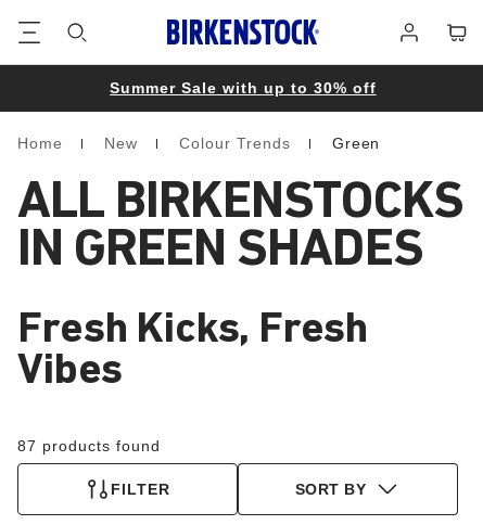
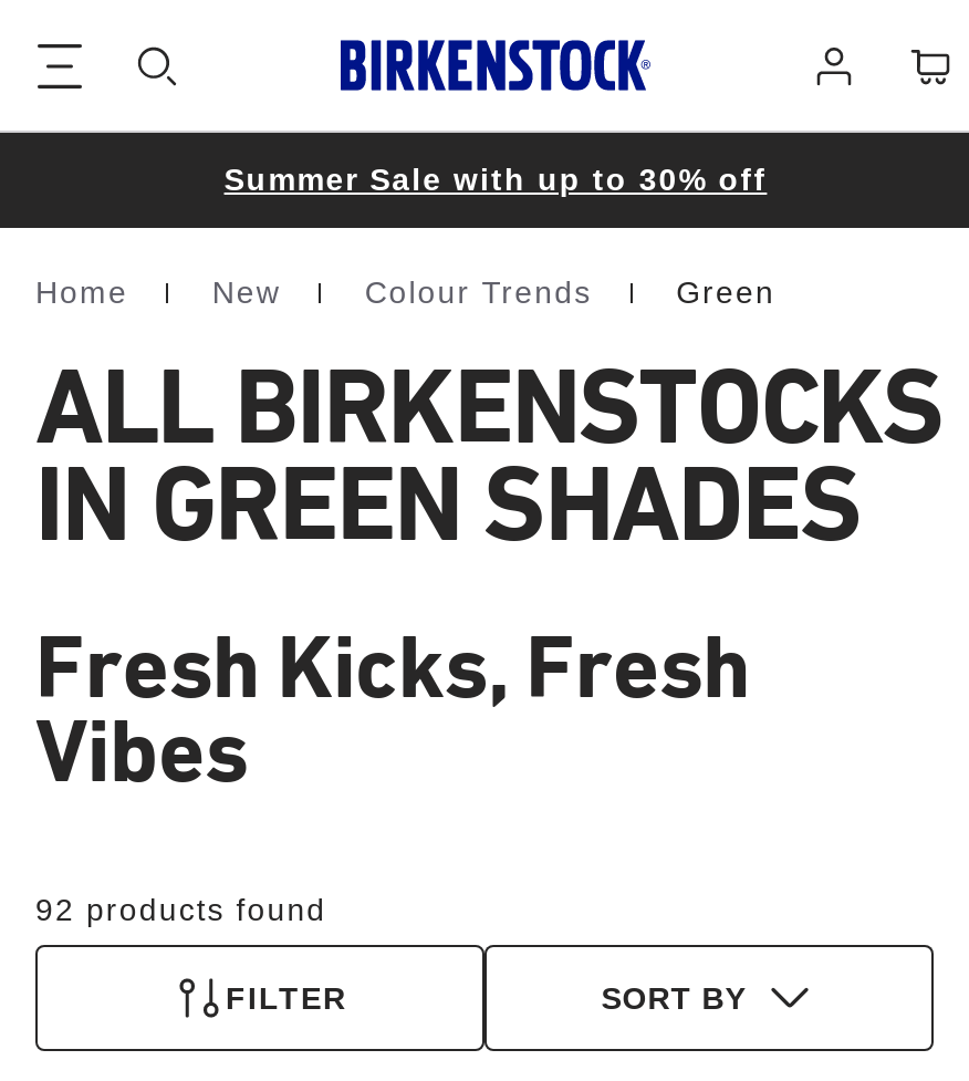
[17,437,160,454] 87 products found -> [35,892,327,927] 92 products found

